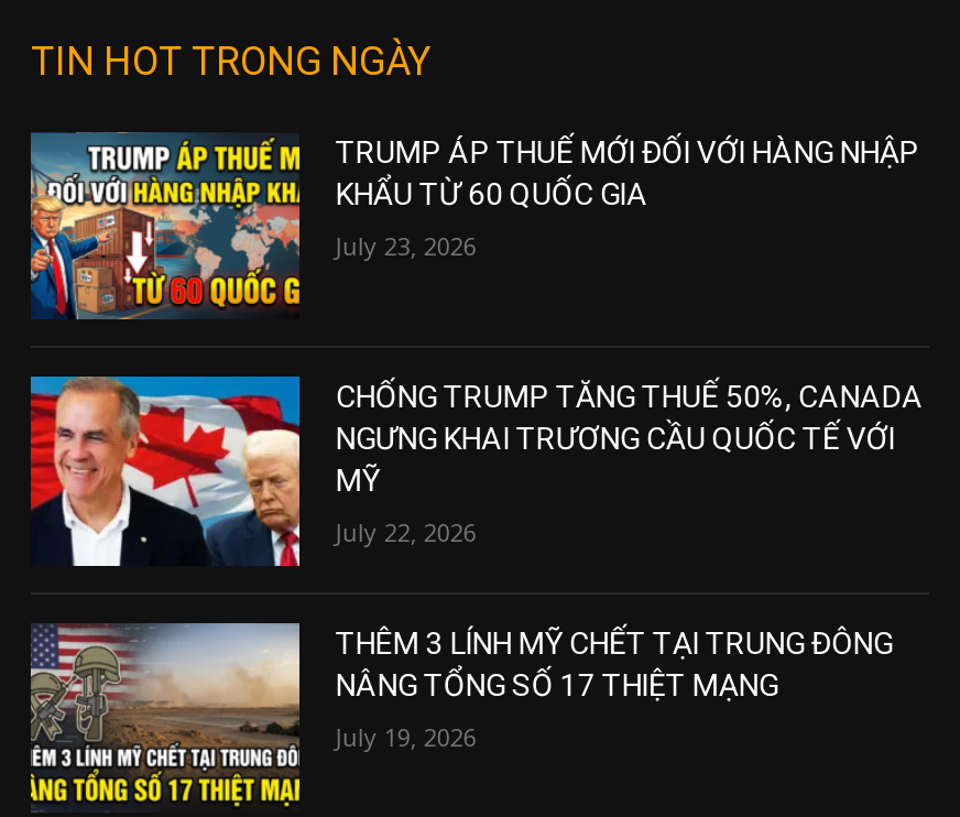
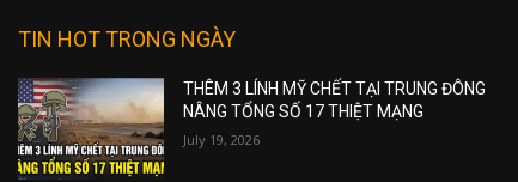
[29,132,919,322] [image] | TRUMP ÁP THUẾ MỚI ĐỐI VỚI HÀNG NHẬP | KHẨU TỪ 60 QUỐC GIA | July 23, 2026 -> none
[29,374,923,570] [image] | CHỐNG TRUMP TĂNG THUẾ 50%, CANADA | NGƯNG KHAI TRƯƠNG CẦU QUỐC TẾ VỚI | MỸ | July 22, 2026 -> none

